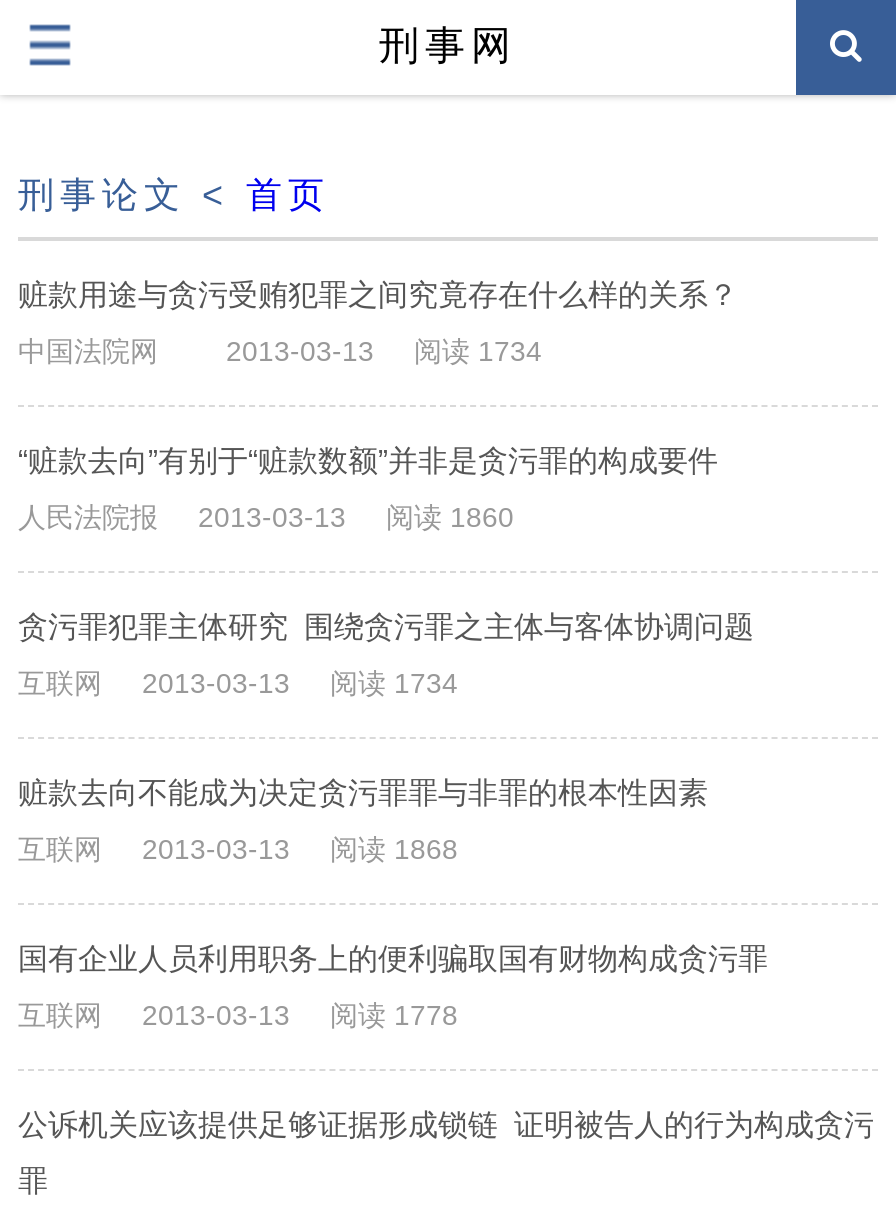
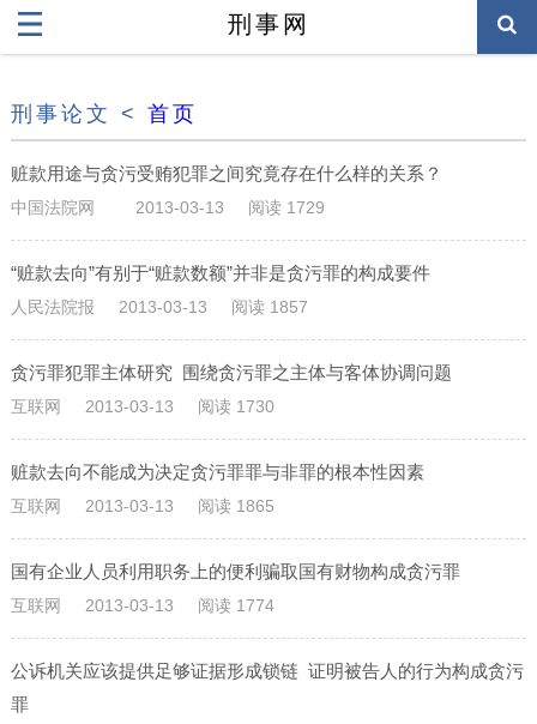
[18,335,542,367] 中国法院网 2013-03-13 阅读 1734 -> [11,198,325,217] 中国法院网 2013-03-13 阅读 1729
[18,501,514,533] 人民法院报 2013-03-13 阅读 1860 -> [11,297,308,316] 人民法院报 2013-03-13 阅读 1857
[18,667,458,699] 互联网 2013-03-13 阅读 1734 -> [11,397,274,416] 互联网 2013-03-13 阅读 1730
[18,833,458,865] 互联网 2013-03-13 阅读 1868 -> [11,496,274,515] 互联网 2013-03-13 阅读 1865
[18,999,458,1031] 互联网 2013-03-13 阅读 1778 -> [11,596,274,615] 互联网 2013-03-13 阅读 1774

